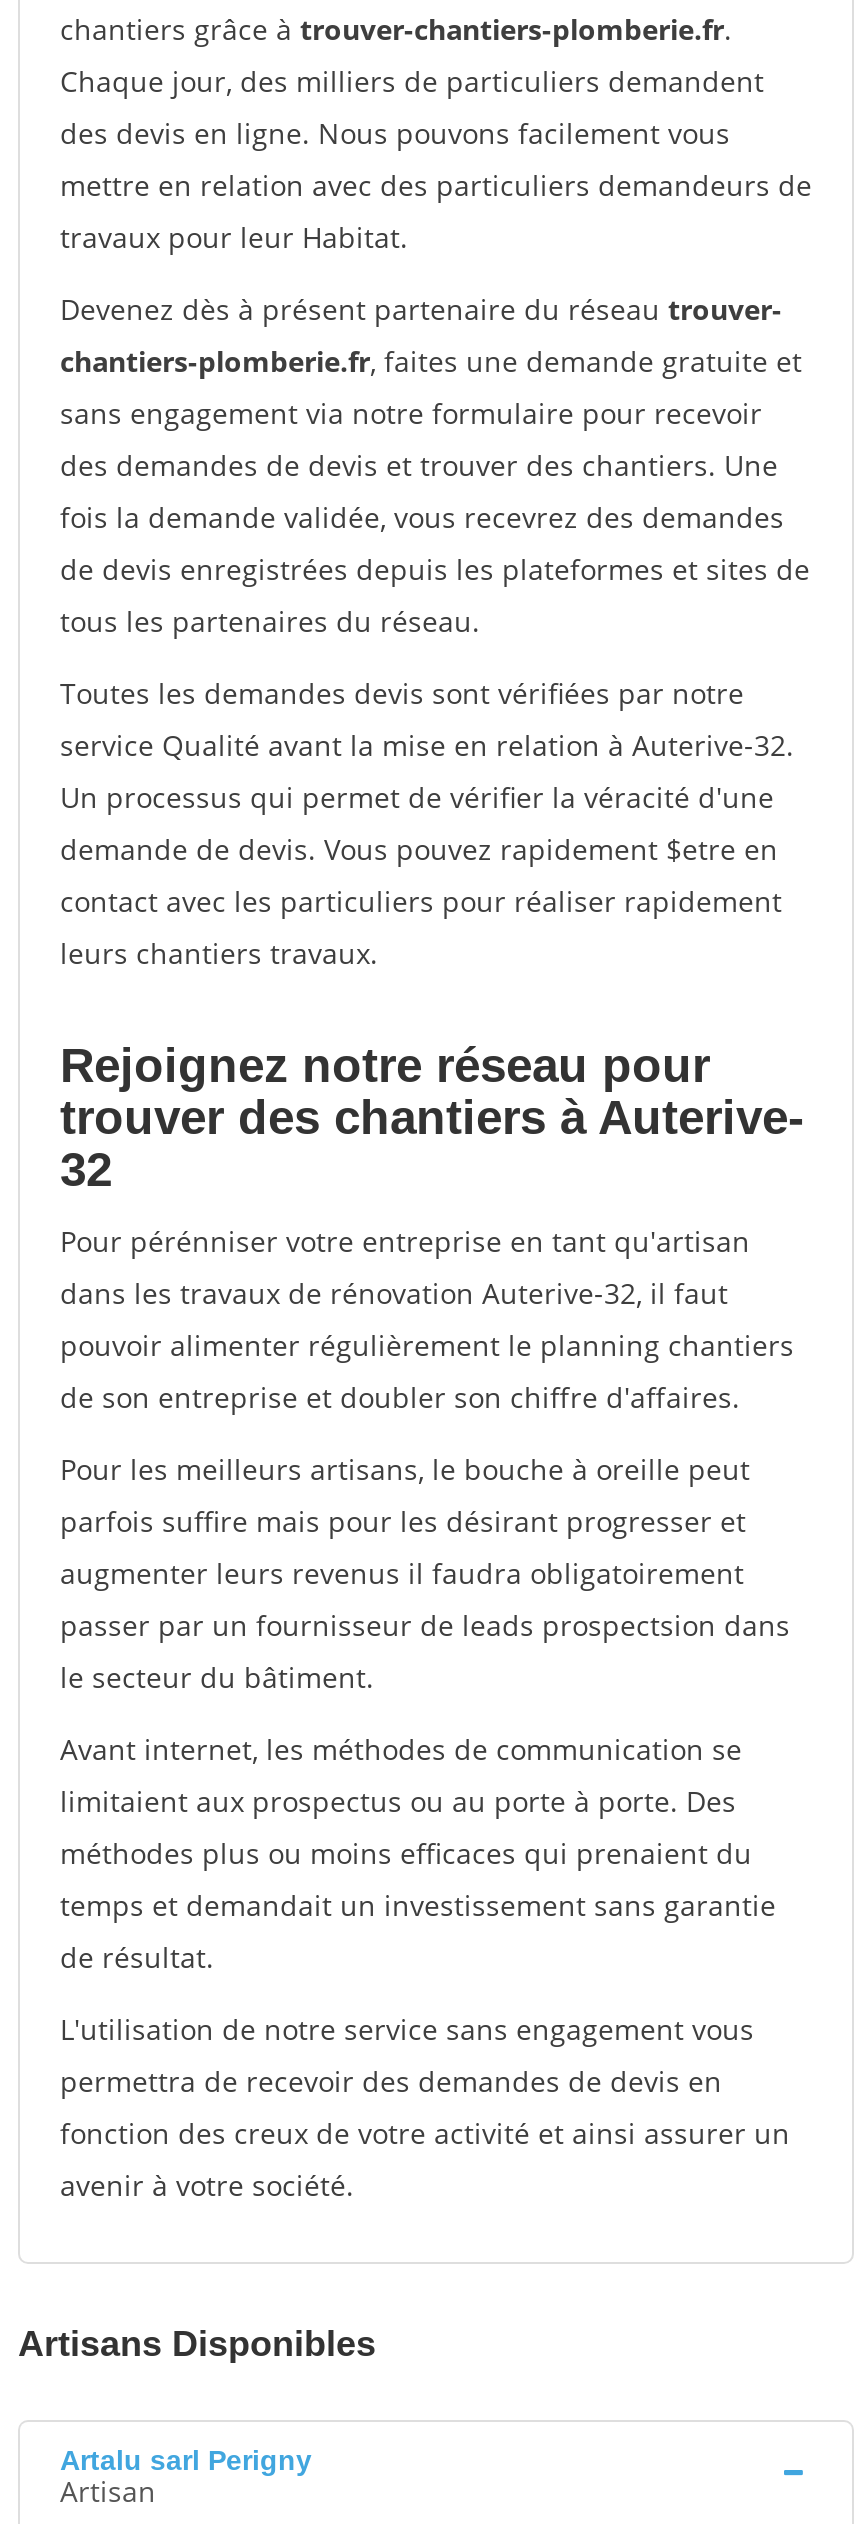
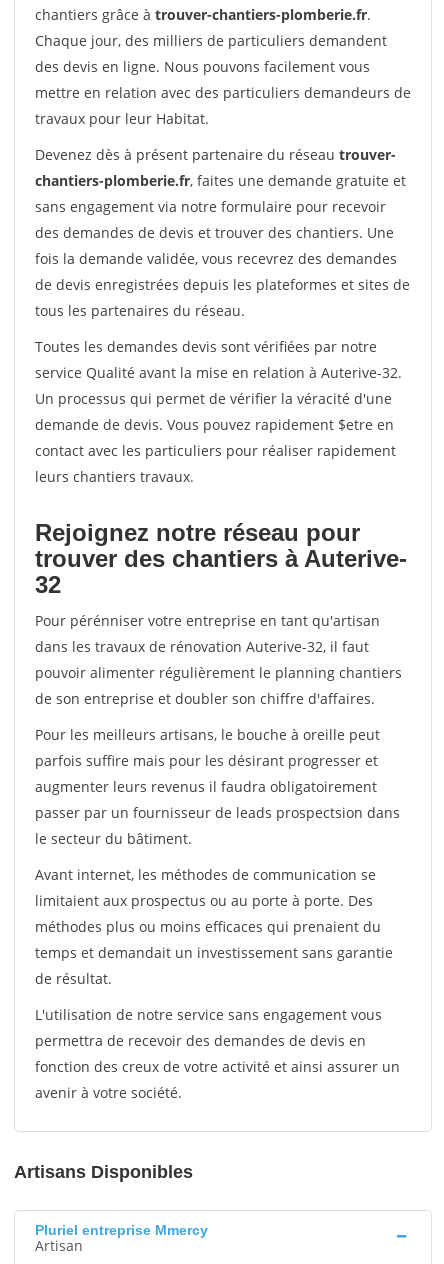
[60,2444,312,2476] Artalu sarl Perigny -> [35,1222,208,1238] Pluriel entreprise Mmercy

